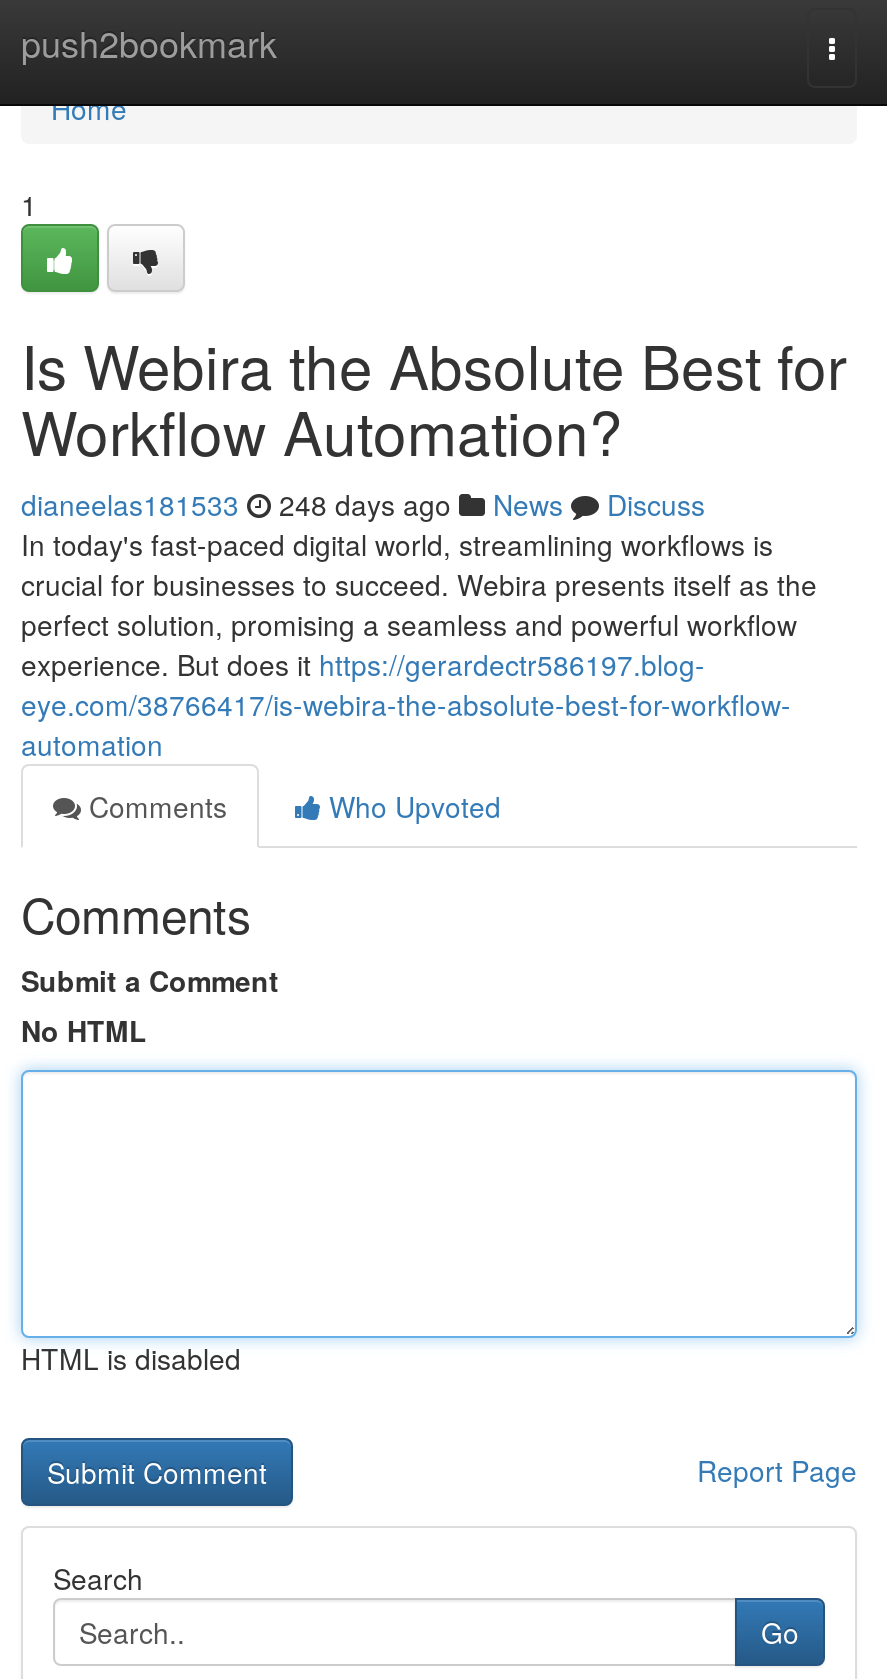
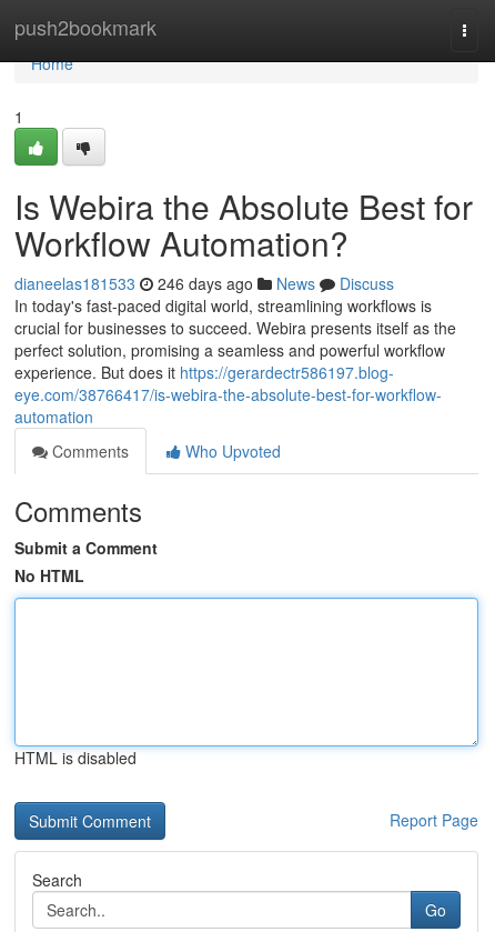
[21,484,705,524] dianeelas181533 248 days ago News Discuss -> [14,272,394,294] dianeelas181533 246 days ago News Discuss

